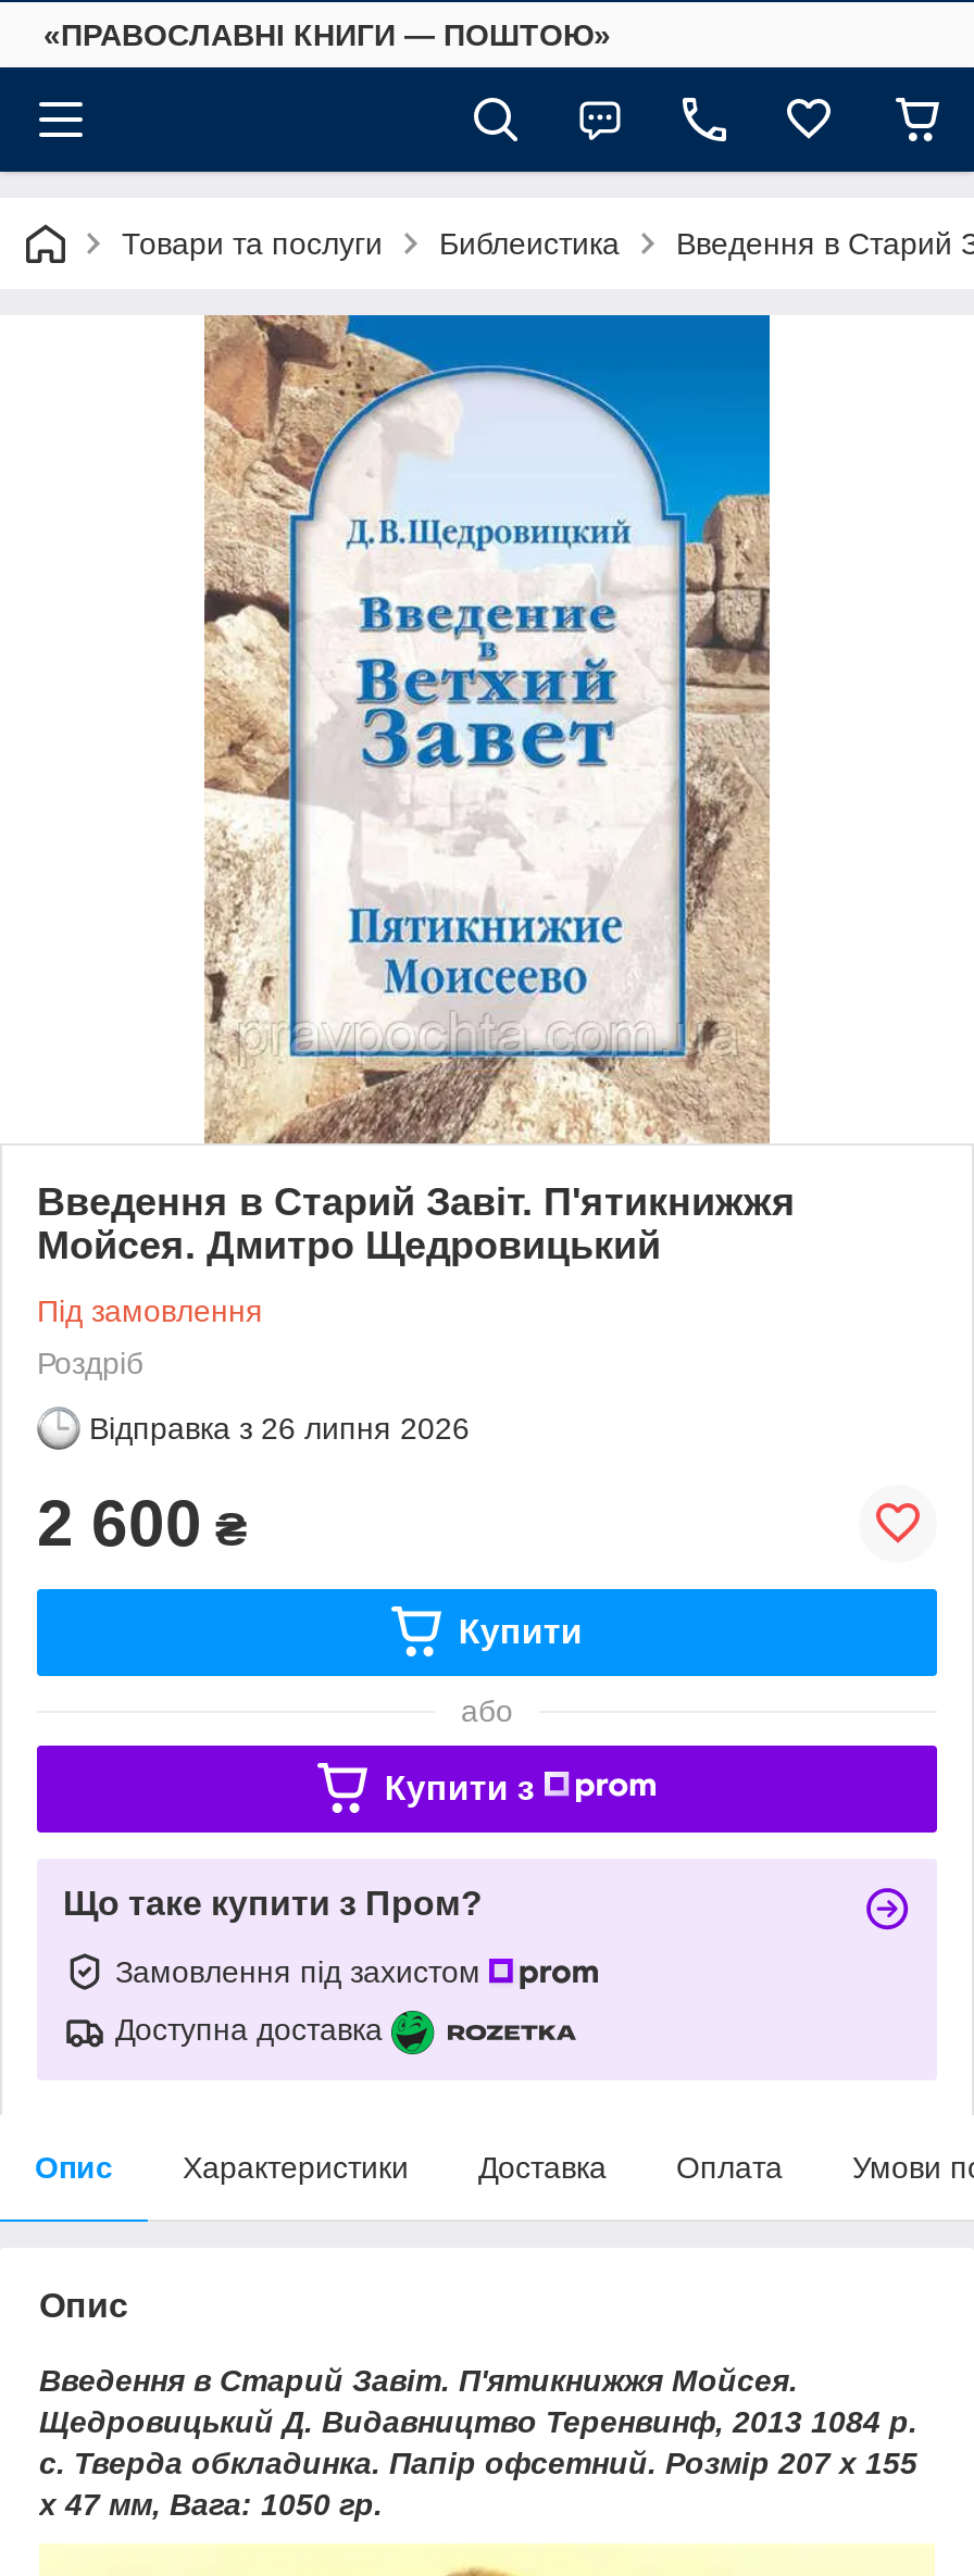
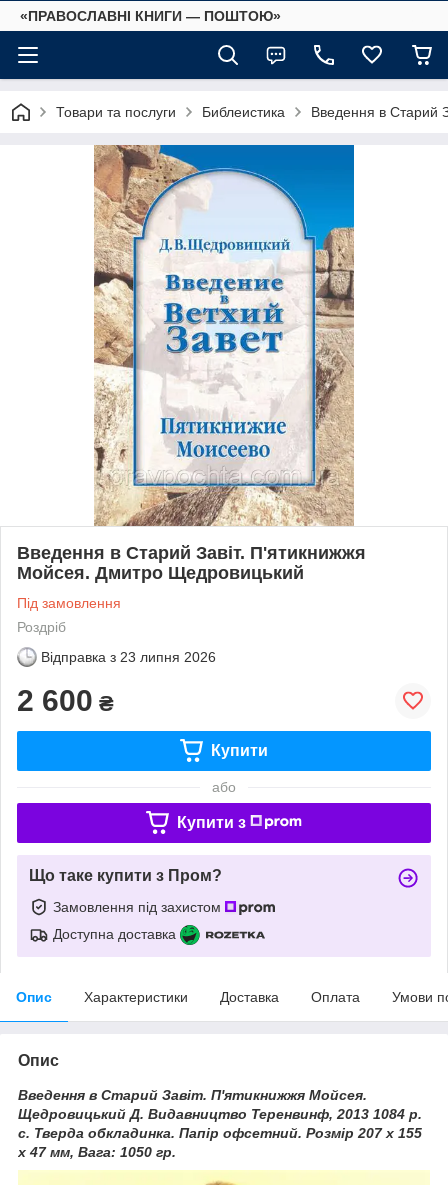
[89,1410,470,1445] Відправка з 26 липня 2026 -> [41,649,216,665] Відправка з 23 липня 2026

